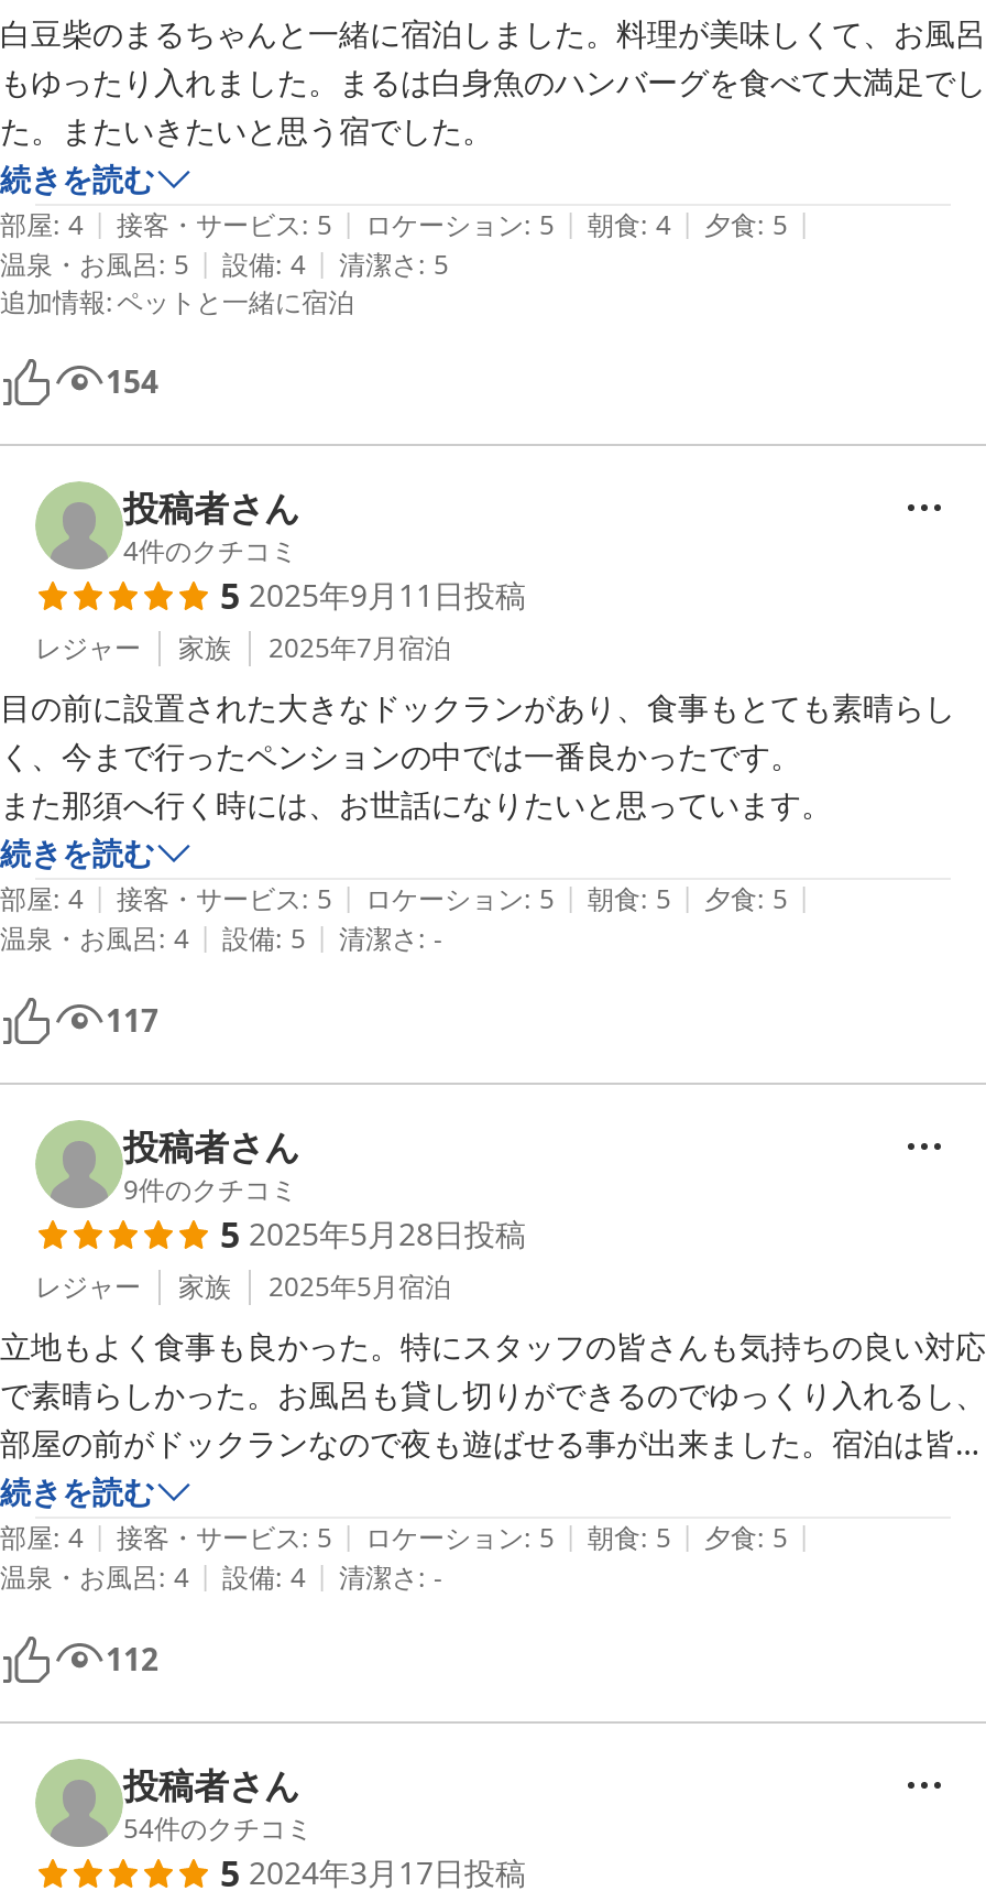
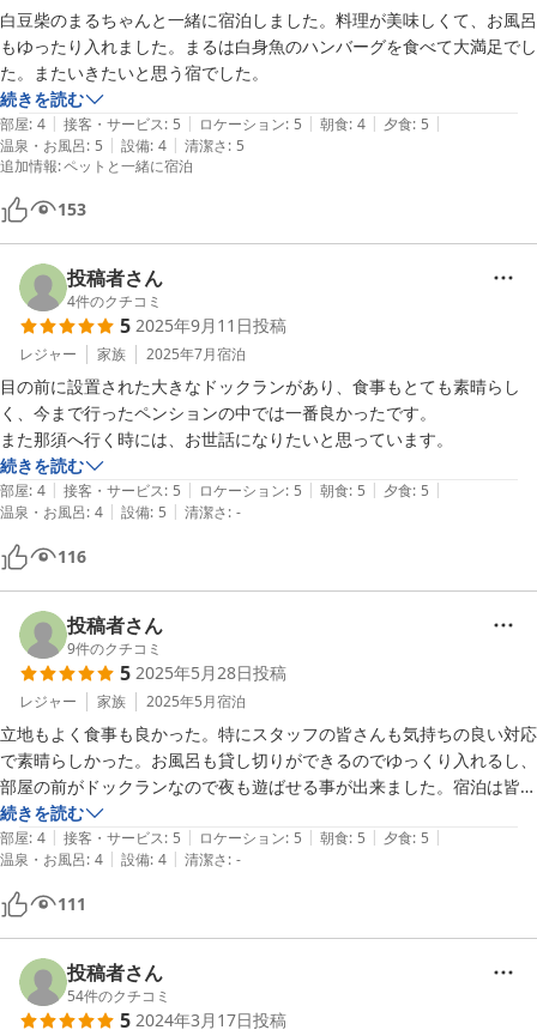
[106,360,158,402] 154 -> [58,198,86,220] 153
[106,999,158,1041] 117 -> [58,545,86,568] 116
[106,1638,158,1680] 112 -> [58,892,86,915] 111

